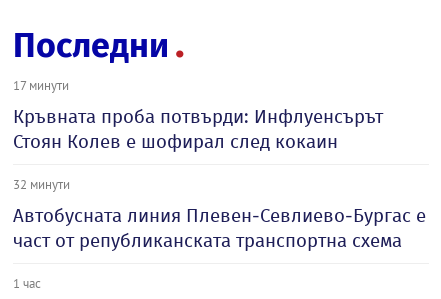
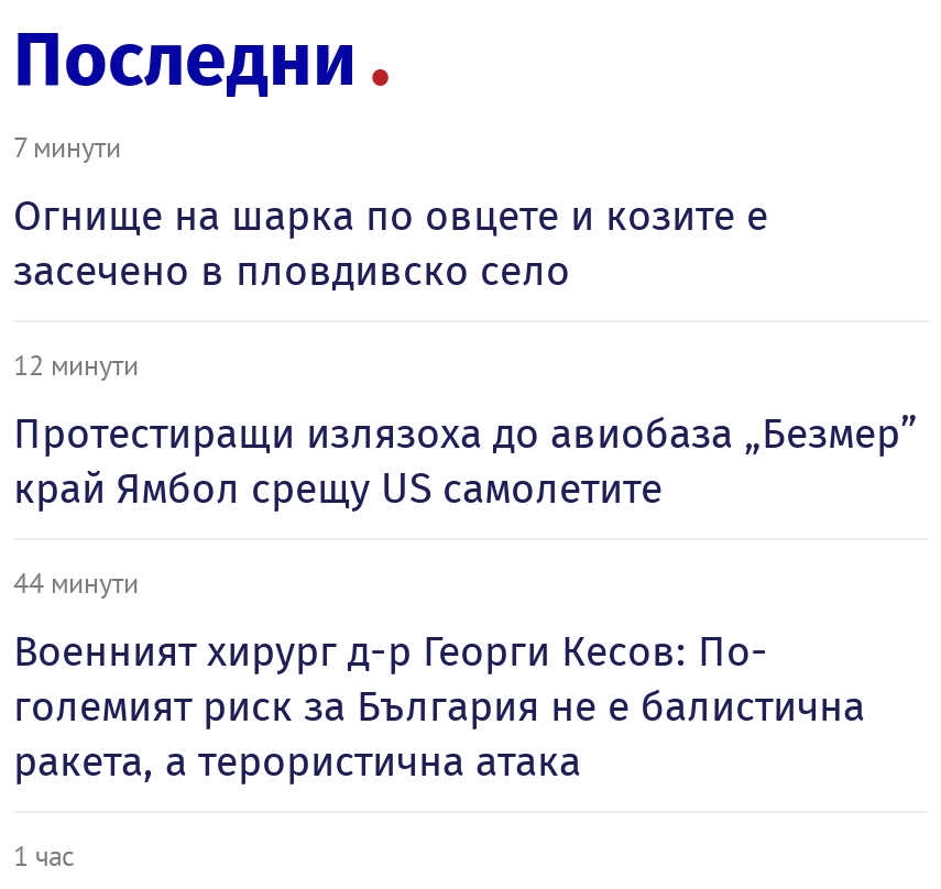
[13,77,426,252] 17 минути | Кръвната проба потвърди: Инфлуенсърът | Стоян Колев е шофирал след кокаин | 32 минути | Автобусната линия Плевен-Севлиево-Бургас е | част от републиканската транспортна схема -> [13,129,918,787] 7 минути | Огнище на шарка по овцете и козите е | засечено в пловдивско село | 12 минути | Протестиращи излязоха до авиобаза „Безмер” | край Ямбол срещу US самолетите | 44 минути | Военният хирург д-р Георги Кесов: По- | големият риск за България не е балистична | ракета, а терористична атака

